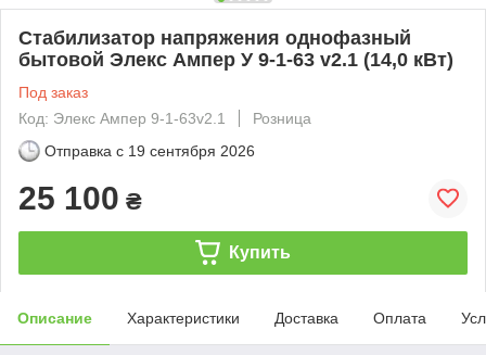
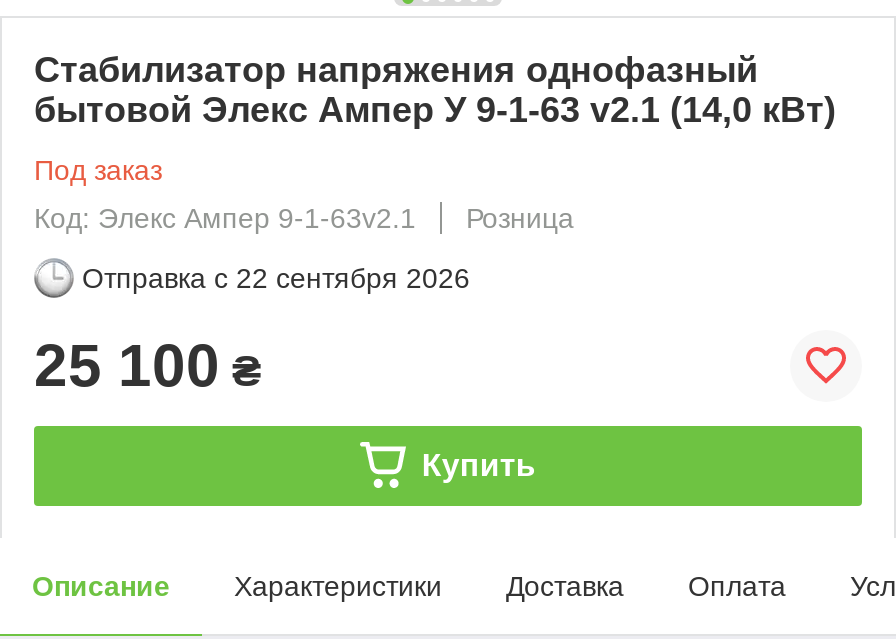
[44,142,255,159] Отправка с 19 сентября 2026 -> [82,262,470,294] Отправка с 22 сентября 2026

